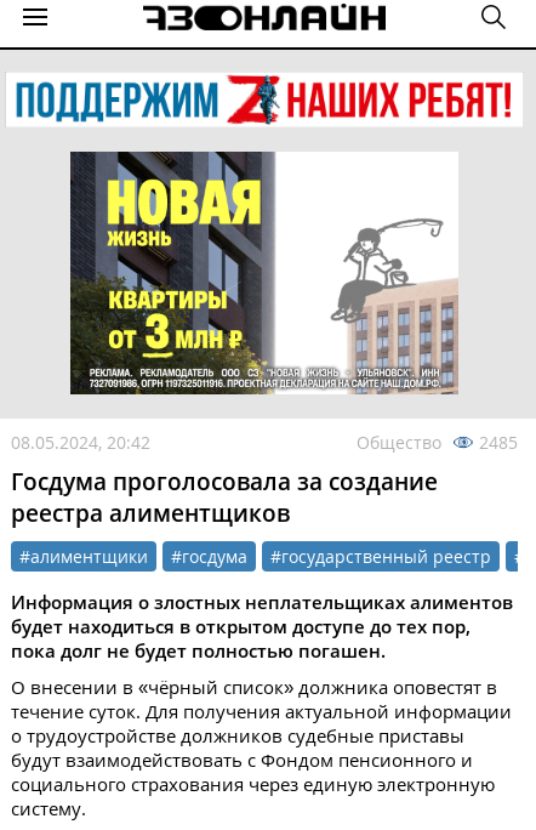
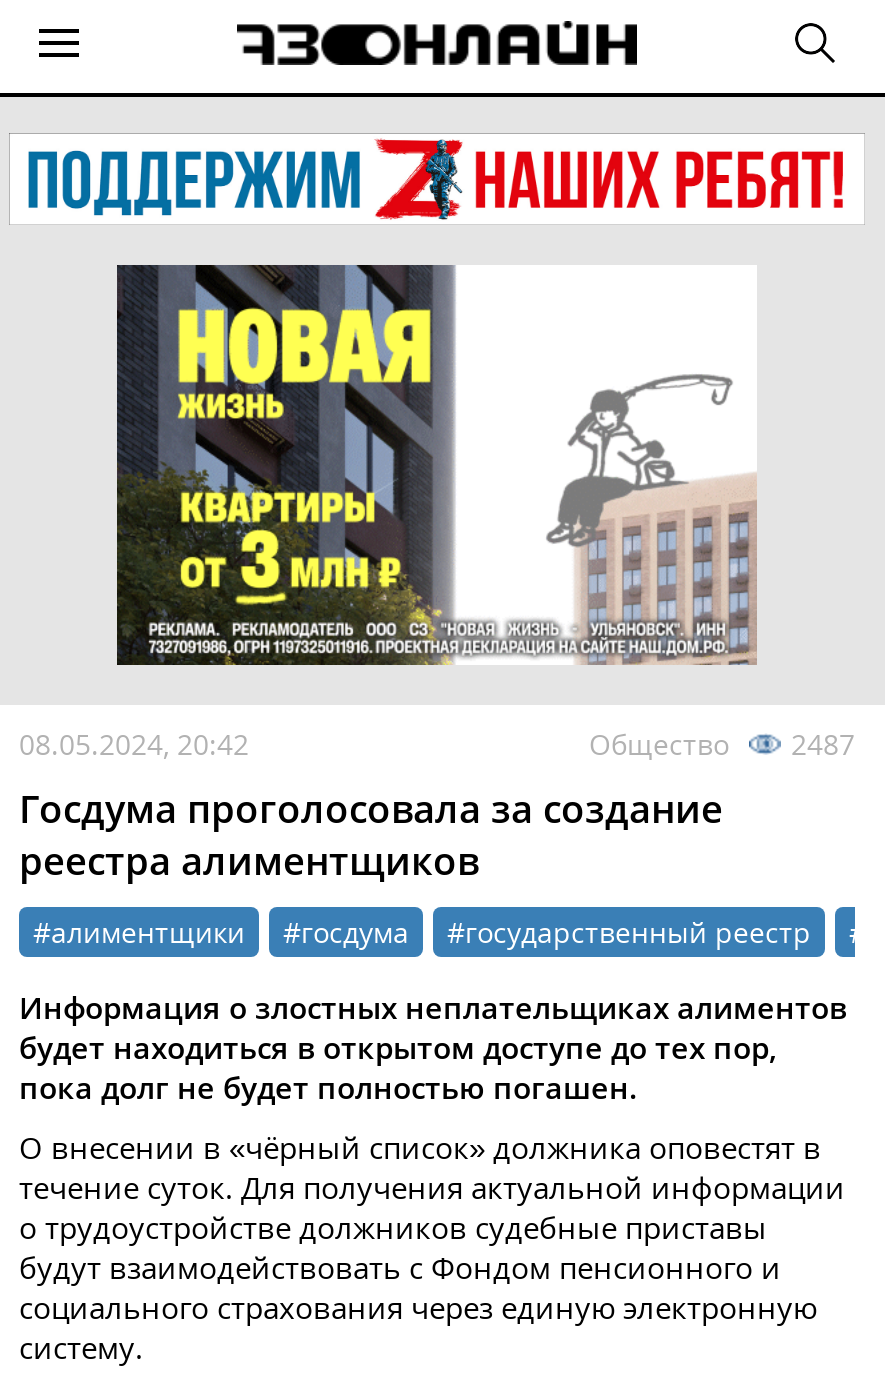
[357,431,518,454] Общество 2485 -> [589,725,855,763] Общество 2487

